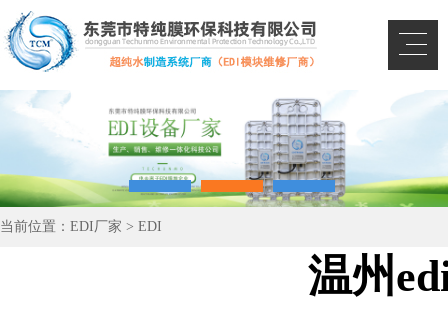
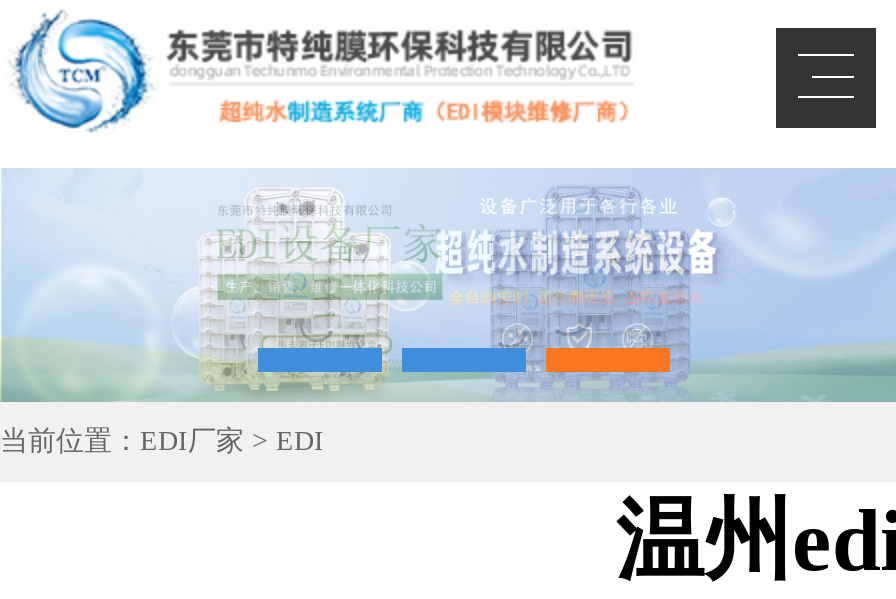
[3,91,445,208] [image] -> [6,168,890,402] [image]

